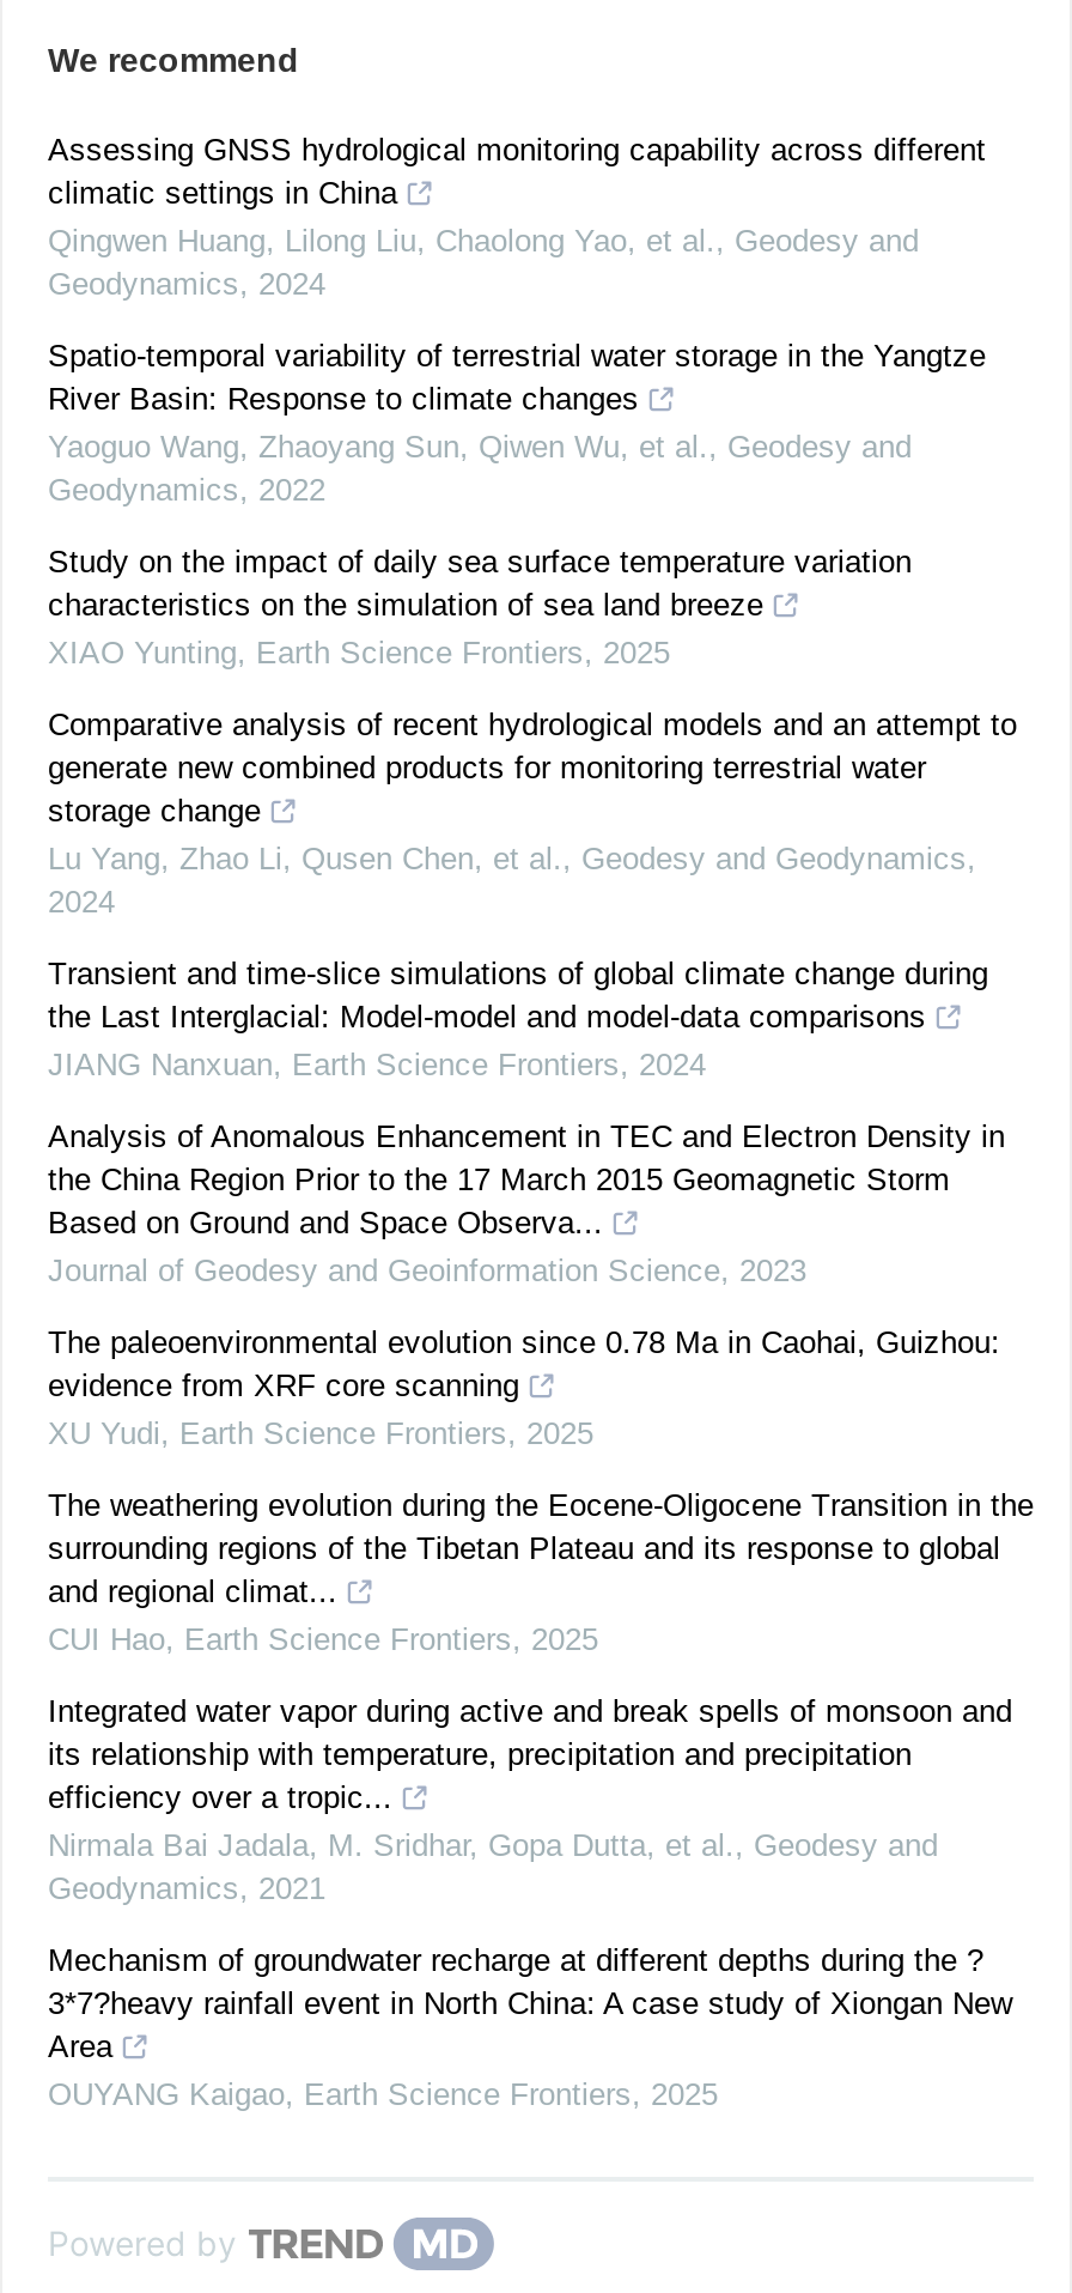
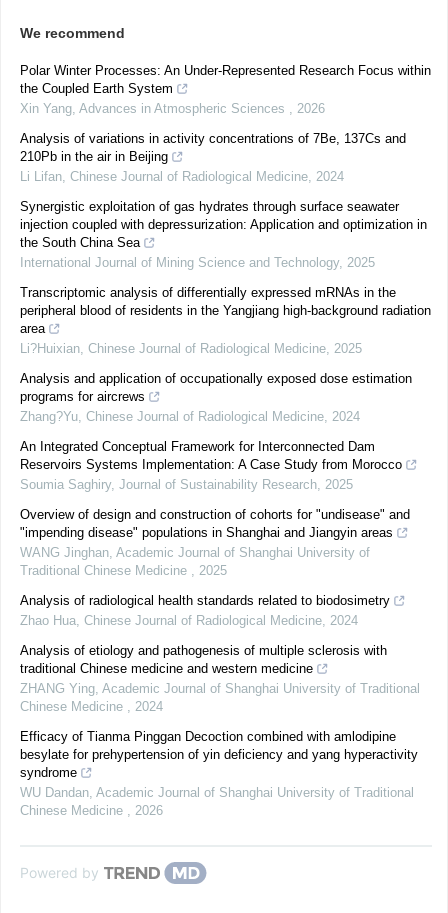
[48,132,986,302] Assessing GNSS hydrological monitoring capability across different | climatic settings in China | Qingwen Huang, Lilong Liu, Chaolong Yao, et al., Geodesy and | Geodynamics, 2024 -> [20,63,431,116] Polar Winter Processes: An Under-Represented Research Focus within | the Coupled Earth System | Xin Yang, Advances in Atmospheric Sciences, 2026
[48,338,986,508] Spatio-temporal variability of terrestrial water storage in the Yangtze | River Basin: Response to climate changes | Yaoguo Wang, Zhaoyang Sun, Qiwen Wu, et al., Geodesy and | Geodynamics, 2022 -> [20,131,406,184] Analysis of variations in activity concentrations of 7Be, 137Cs and | 210Pb in the air in Beijing | Li Lifan, Chinese Journal of Radiological Medicine, 2024
[48,544,912,671] Study on the impact of daily sea surface temperature variation | characteristics on the simulation of sea land breeze | XIAO Yunting, Earth Science Frontiers, 2025 -> [20,199,427,270] Synergistic exploitation of gas hydrates through surface seawater | injection coupled with depressurization: Application and optimization in | the South China Sea | International Journal of Mining Science and Technology, 2025
[48,706,1017,920] Comparative analysis of recent hydrological models and an attempt to | generate new combined products for monitoring terrestrial water | storage change | Lu Yang, Zhao Li, Qusen Chen, et al., Geodesy and Geodynamics, | 2024 -> [20,285,431,356] Transcriptomic analysis of differentially expressed mRNAs in the | peripheral blood of residents in the Yangjiang high-background radiation | area | Li?Huixian, Chinese Journal of Radiological Medicine, 2025
[48,956,988,1082] Transient and time-slice simulations of global climate change during | the Last Interglacial: Model-model and model-data comparisons | JIANG Nanxuan, Earth Science Frontiers, 2024 -> [20,371,412,424] Analysis and application of occupationally exposed dose estimation | programs for aircrews | Zhang?Yu, Chinese Journal of Radiological Medicine, 2024
[48,1118,1005,1288] Analysis of Anomalous Enhancement in TEC and Electron Density in | the China Region Prior to the 17 March 2015 Geomagnetic Storm | Based on Ground and Space Observa... | Journal of Geodesy and Geoinformation Science, 2023 -> [20,439,402,492] An Integrated Conceptual Framework for Interconnected Dam | Reservoirs Systems Implementation: A Case Study from Morocco | Soumia Saghiry, Journal of Sustainability Research, 2025
[48,1324,1000,1451] The paleoenvironmental evolution since 0.78 Ma in Caohai, Guizhou: | evidence from XRF core scanning | XU Yudi, Earth Science Frontiers, 2025 -> [20,507,410,578] Overview of design and construction of cohorts for "undisease" and | "impending disease" populations in Shanghai and Jiangyin areas | WANG Jinghan, Academic Journal of Shanghai University of | Traditional Chinese Medicine, 2025
[48,1487,1034,1657] The weathering evolution during the Eocene-Oligocene Transition in the | surrounding regions of the Tibetan Plateau and its response to global | and regional climat... | CUI Hao, Earth Science Frontiers, 2025 -> [20,593,390,628] Analysis of radiological health standards related to biodosimetry | Zhao Hua, Chinese Journal of Radiological Medicine, 2024
[48,1693,1012,1906] Integrated water vapor during active and break spells of monsoon and | its relationship with temperature, precipitation and precipitation | efficiency over a tropic... | Nirmala Bai Jadala, M. Sridhar, Gopa Dutta, et al., Geodesy and | Geodynamics, 2021 -> [20,643,420,714] Analysis of etiology and pathogenesis of multiple sclerosis with | traditional Chinese medicine and western medicine | ZHANG Ying, Academic Journal of Shanghai University of Traditional | Chinese Medicine, 2024
[48,1942,1012,2112] Mechanism of groundwater recharge at different depths during the ? | 3*7?heavy rainfall event in North China: A case study of Xiongan New | Area | OUYANG Kaigao, Earth Science Frontiers, 2025 -> [20,729,418,818] Efficacy of Tianma Pinggan Decoction combined with amlodipine | besylate for prehypertension of yin deficiency and yang hyperactivity | syndrome | WU Dandan, Academic Journal of Shanghai University of Traditional | Chinese Medicine, 2026

